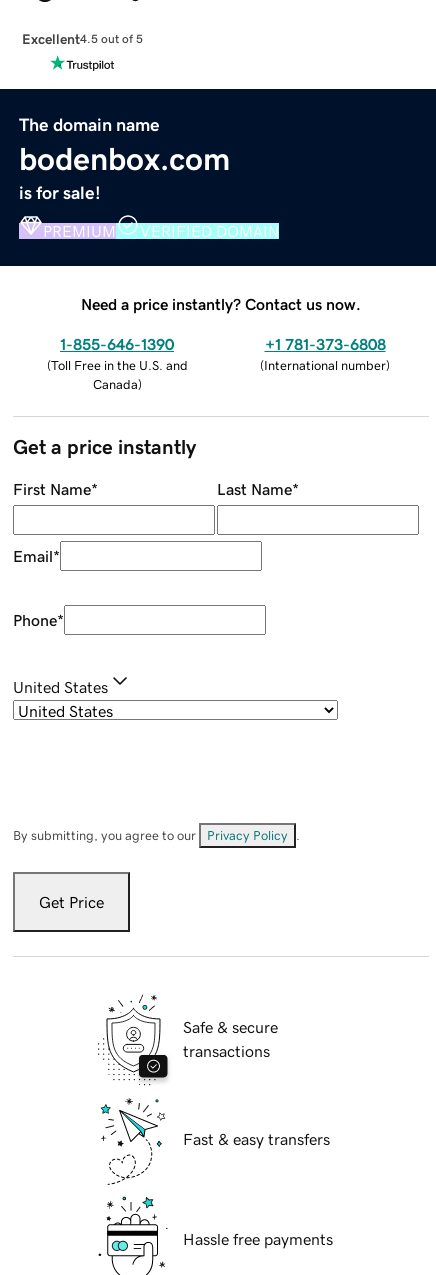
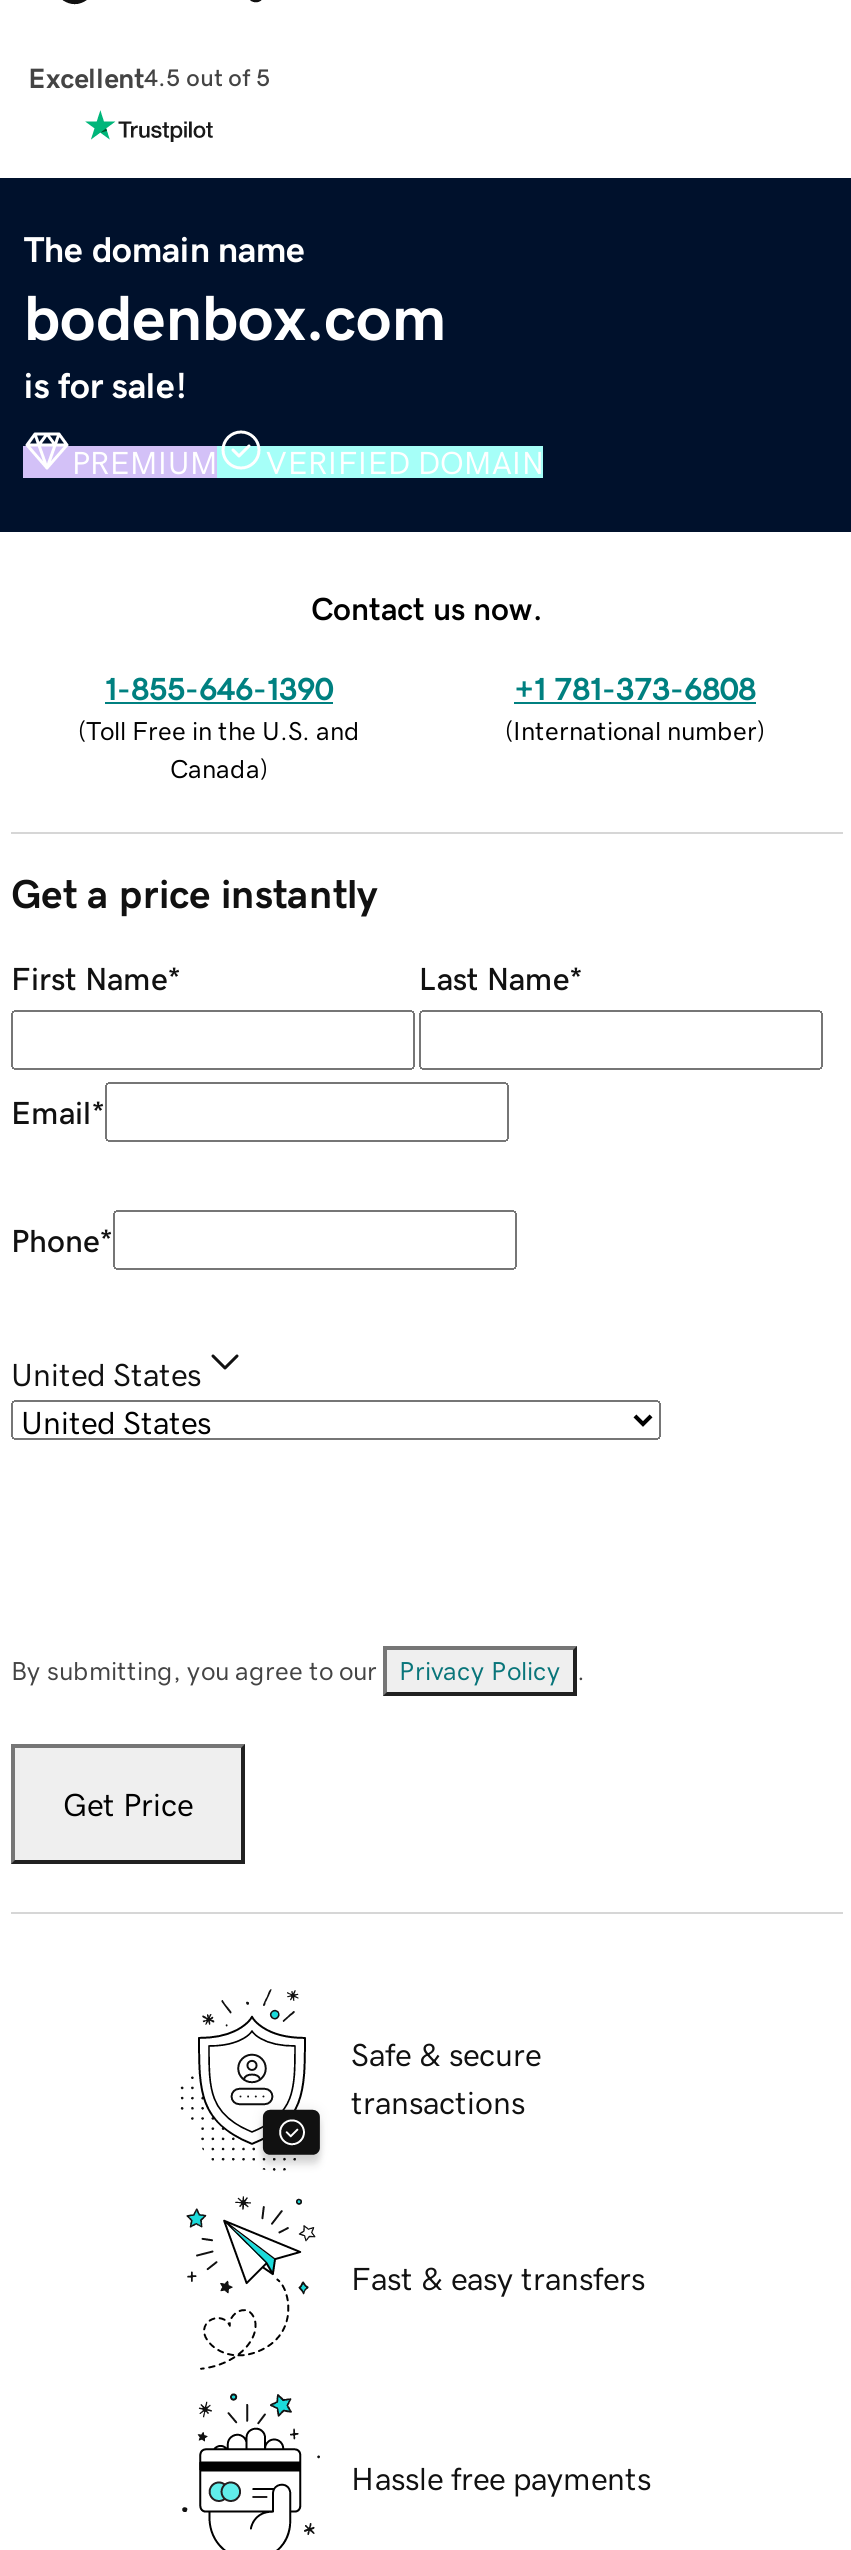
[81,296,361,312] Need a price instantly? Contact us now. -> [311,591,543,623] Contact us now.

